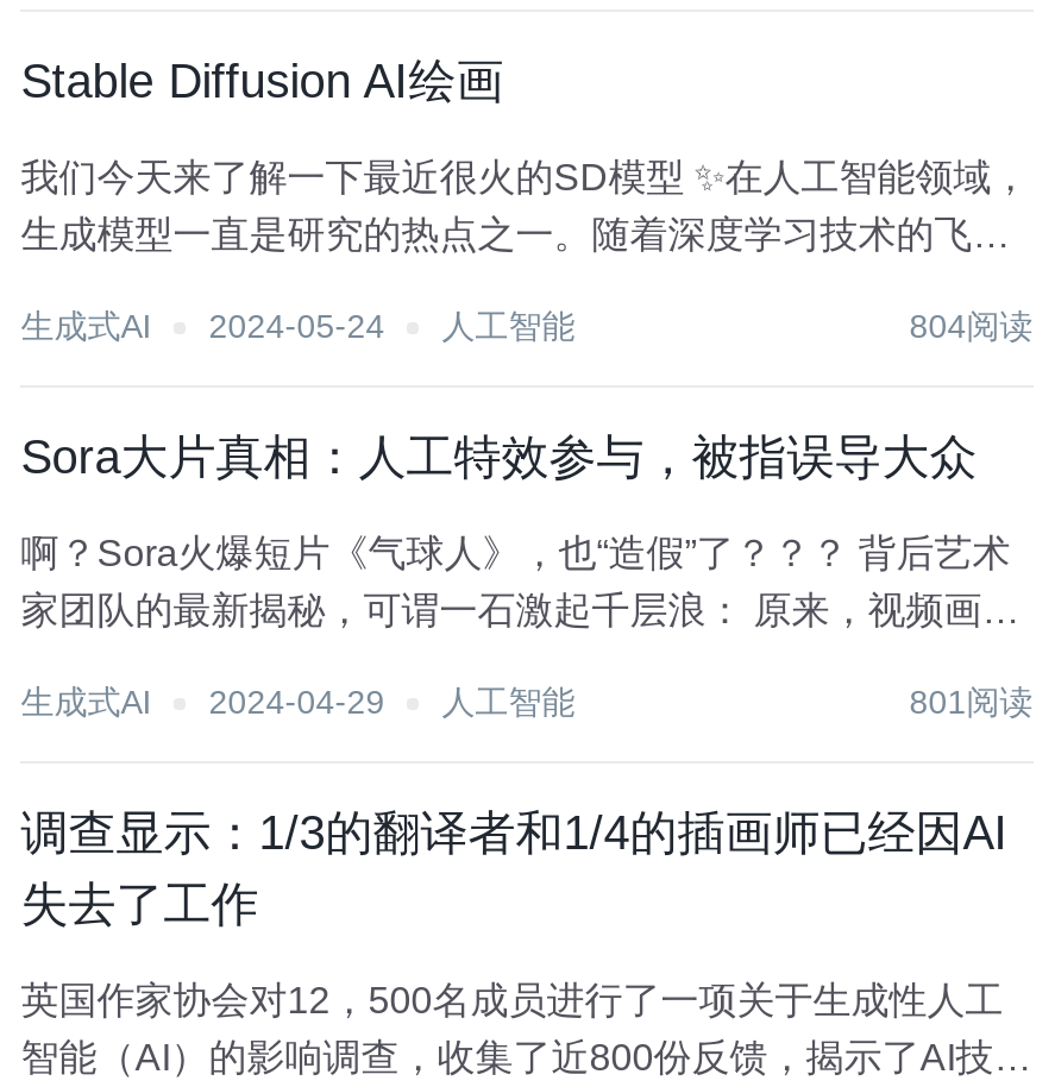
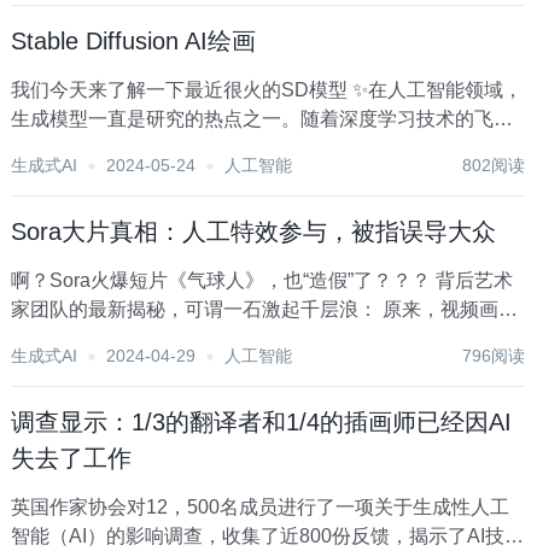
[909,307,1033,345] 804阅读 -> [462,156,525,175] 802阅读
[909,683,1033,721] 801阅读 -> [462,346,525,365] 796阅读

